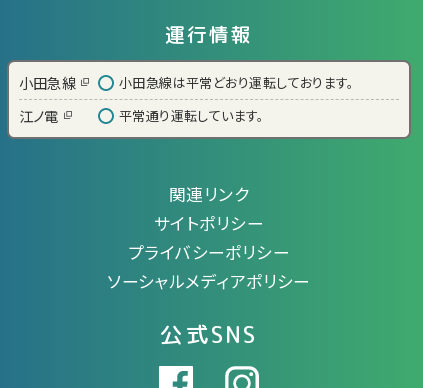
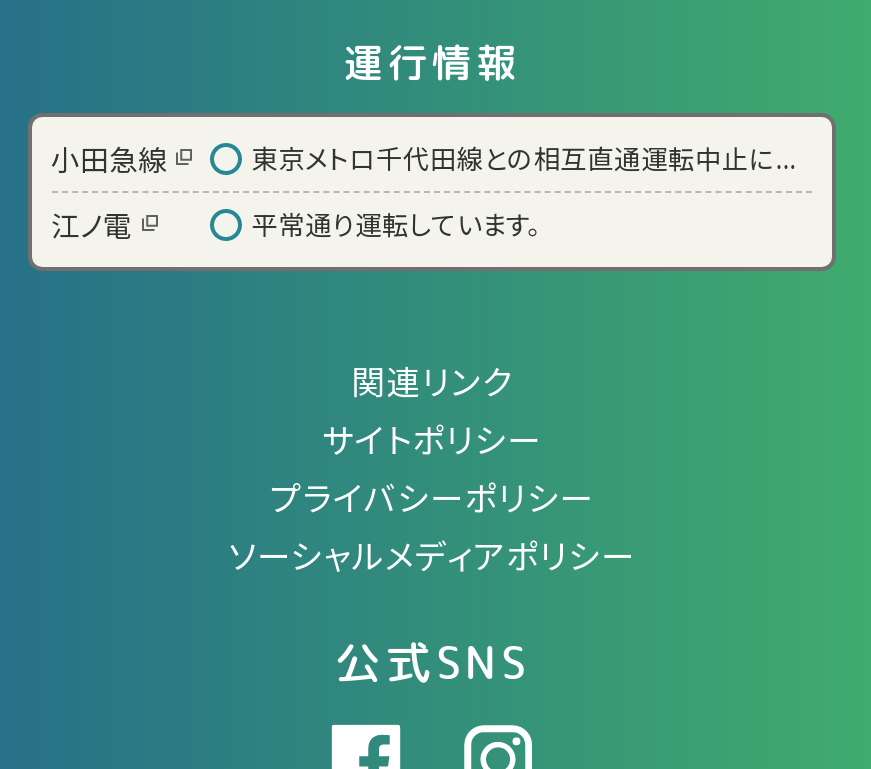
[119,73,353,92] 小田急線は平常どおり運転しております。 -> [252,139,796,177] 東京メトロ千代田線との相互直通運転中止に...

